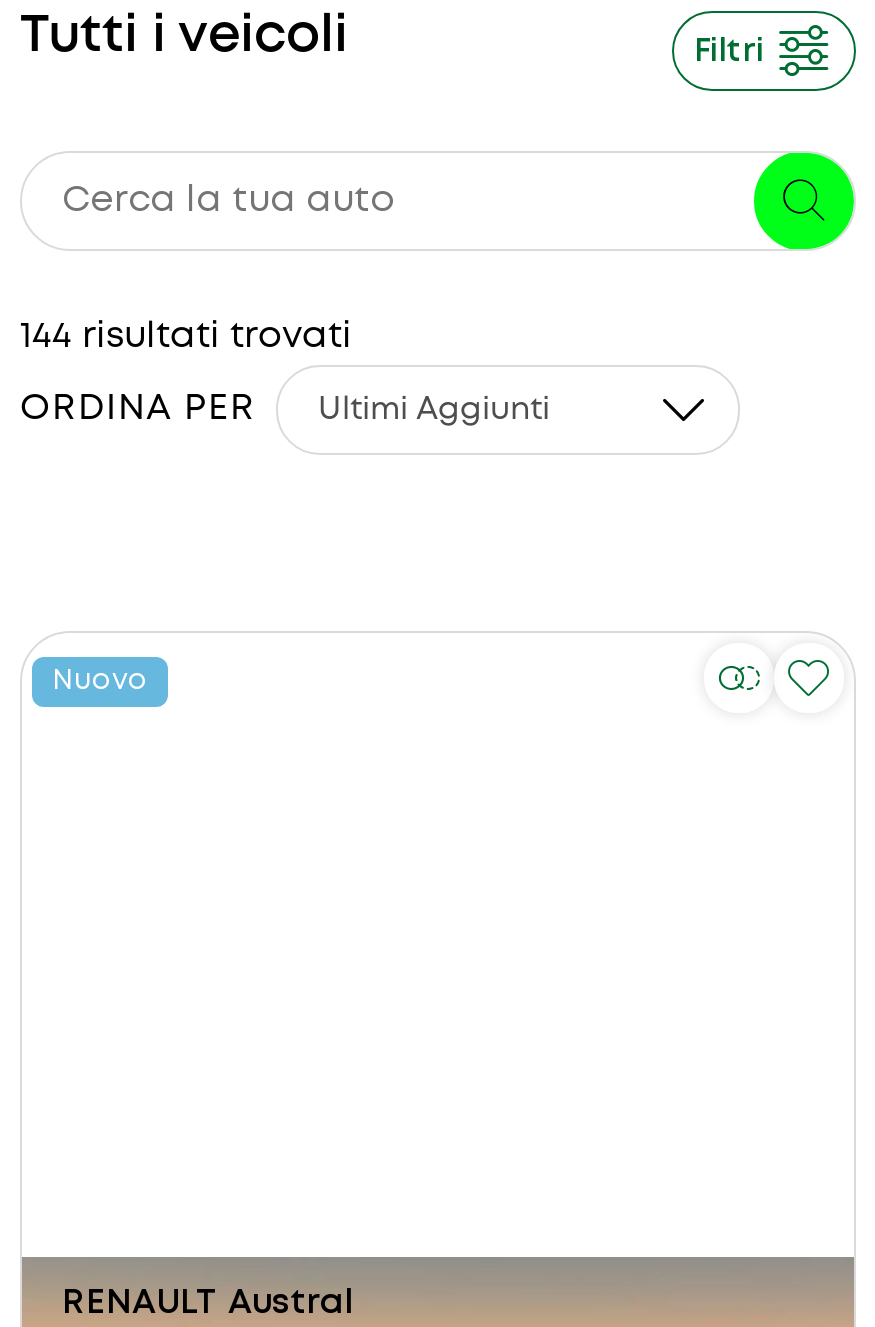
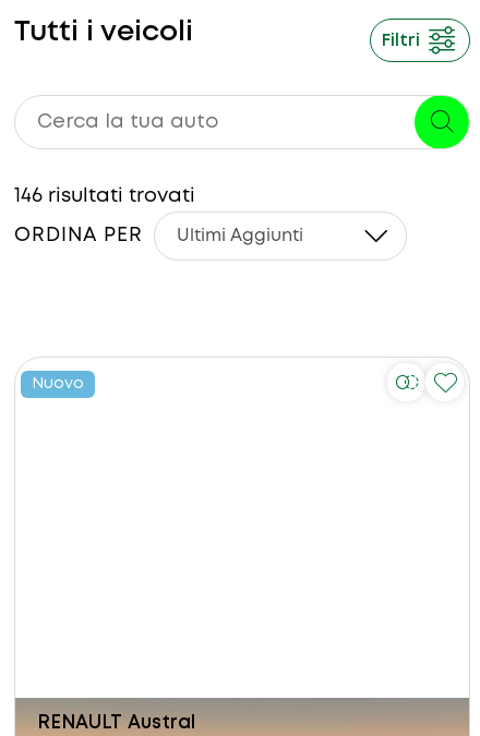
[20,321,352,353] 144 risultati trovati -> [14,188,195,205] 146 risultati trovati

